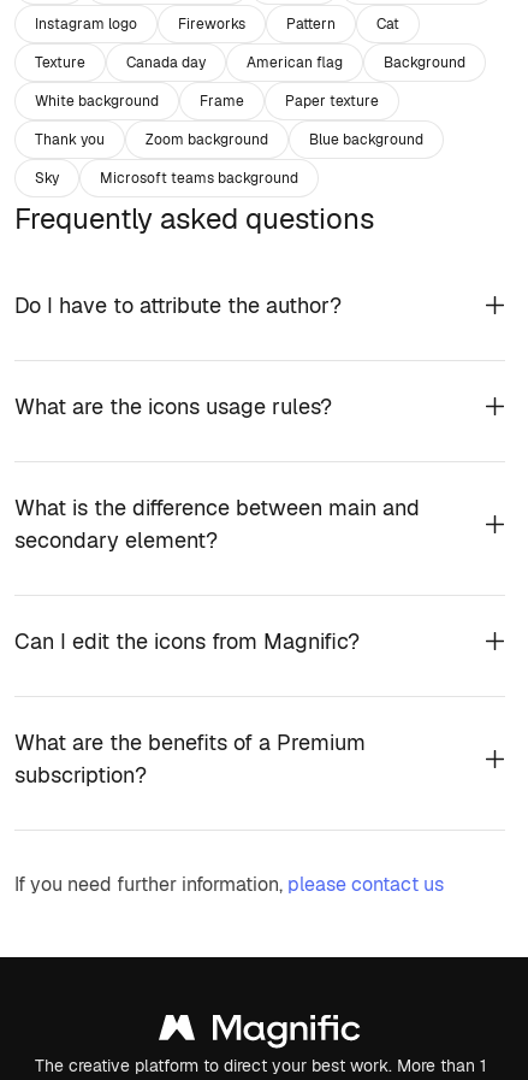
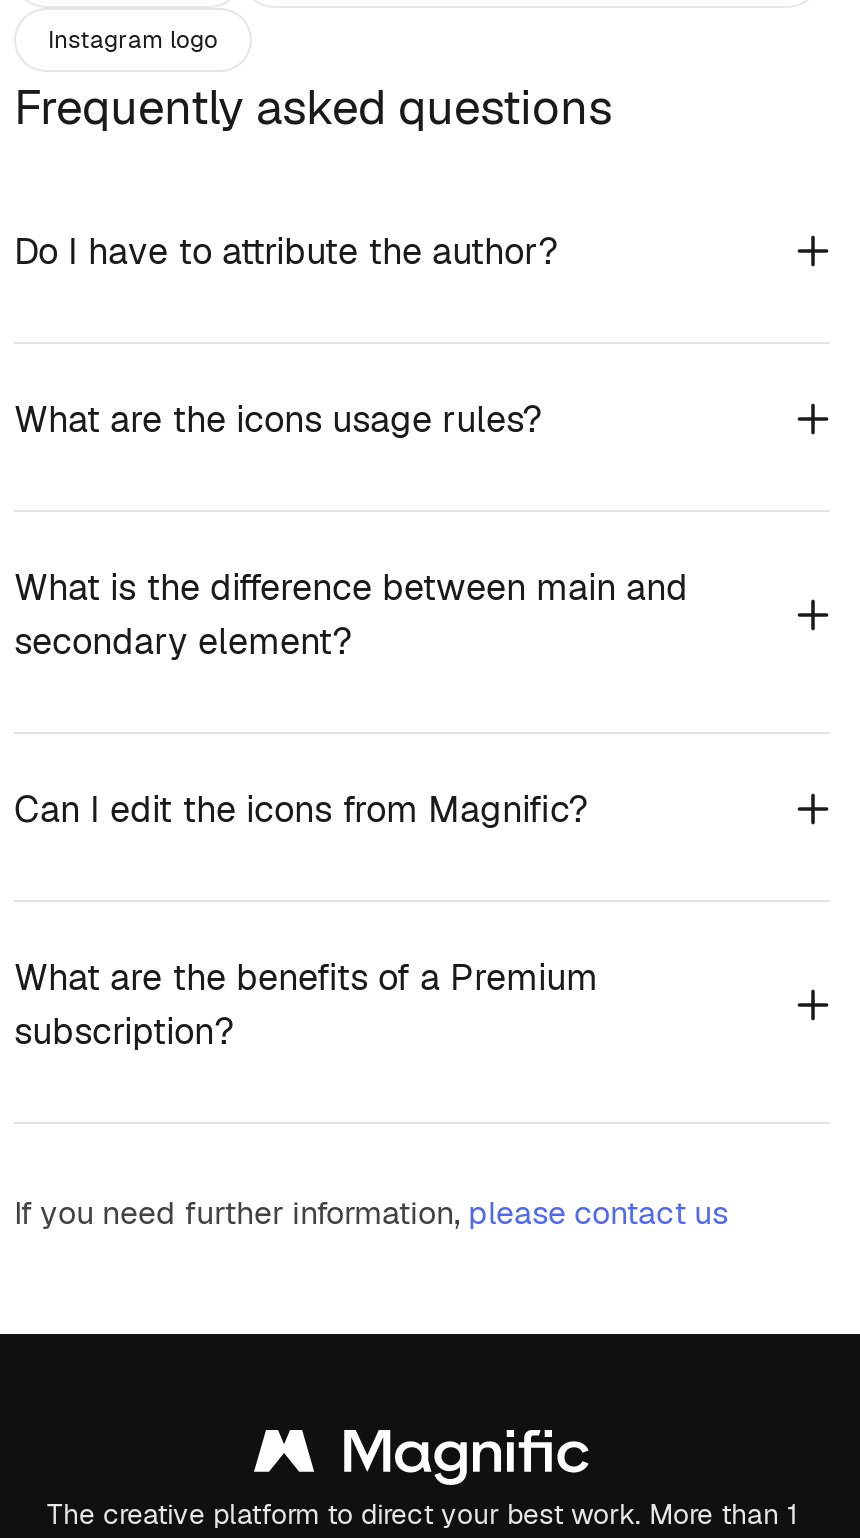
[35,14,465,187] Fireworks | Pattern | Cat | Texture | Canada day | American flag | Background | White background | Frame | Paper texture | Thank you | Zoom background | Blue background | Sky | Microsoft teams background -> none

